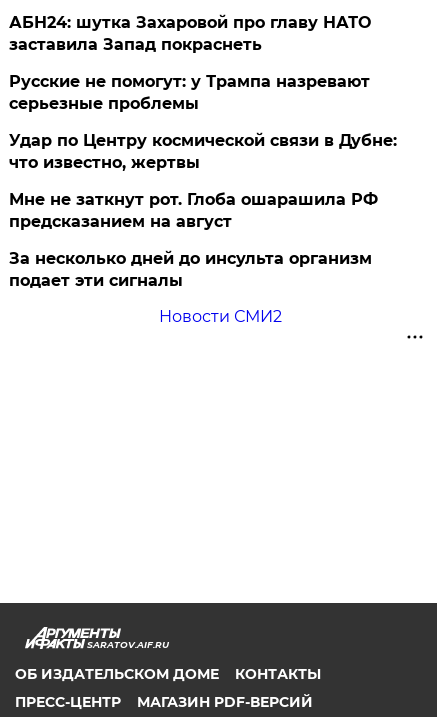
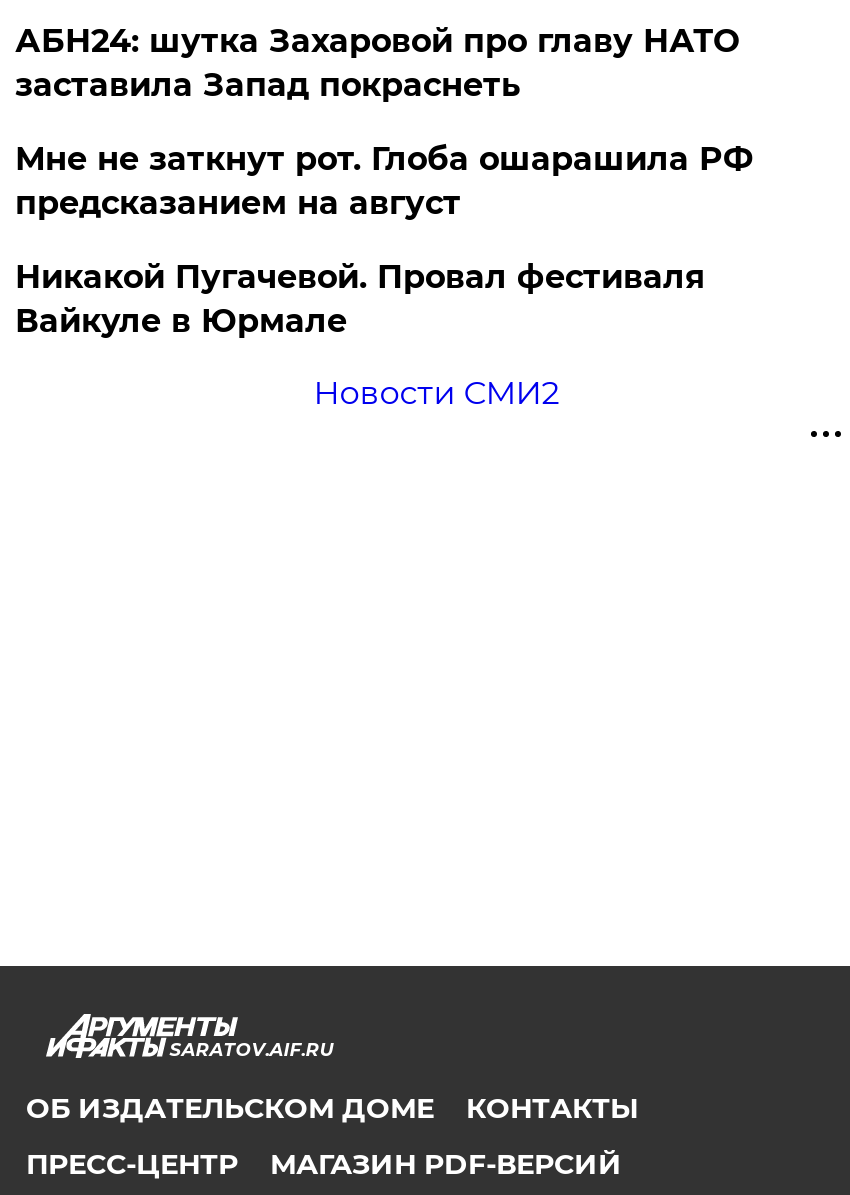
[9,72,397,172] Русские не помогут: у Трампа назревают | серьезные проблемы | Удар по Центру космической связи в Дубне: | что известно, жертвы -> none
[9,249,372,290] За несколько дней до инсульта организм | подает эти сигналы -> [15,259,705,341] Никакой Пугачевой. Провал фестиваля | Вайкуле в Юрмале

